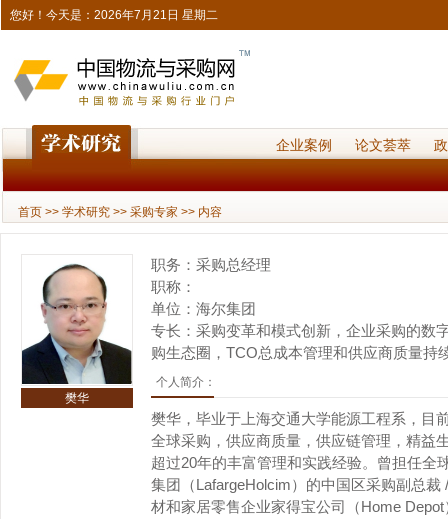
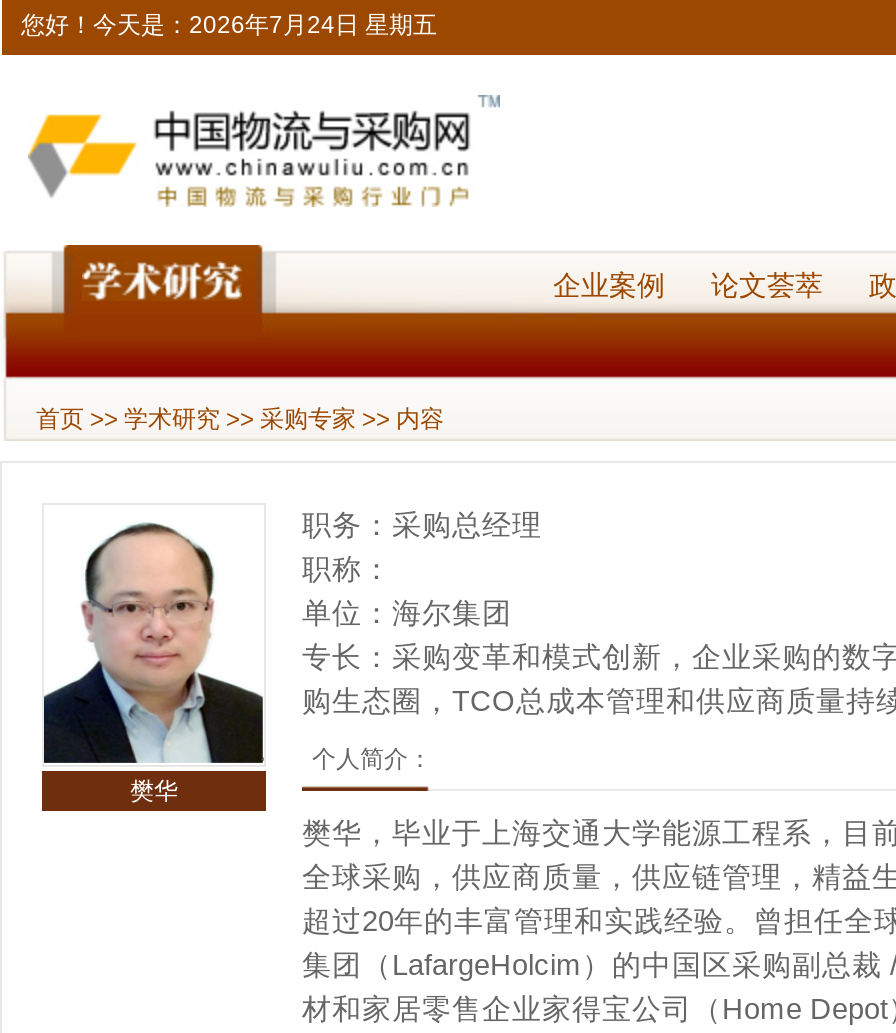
[10,8,218,22] 您好！今天是：2026年7月21日 星期二 -> [21,11,437,39] 您好！今天是：2026年7月24日 星期五

